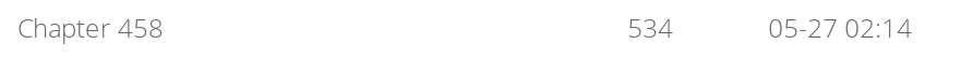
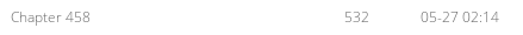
[627,10,673,47] 534 -> [344,7,369,27] 532

